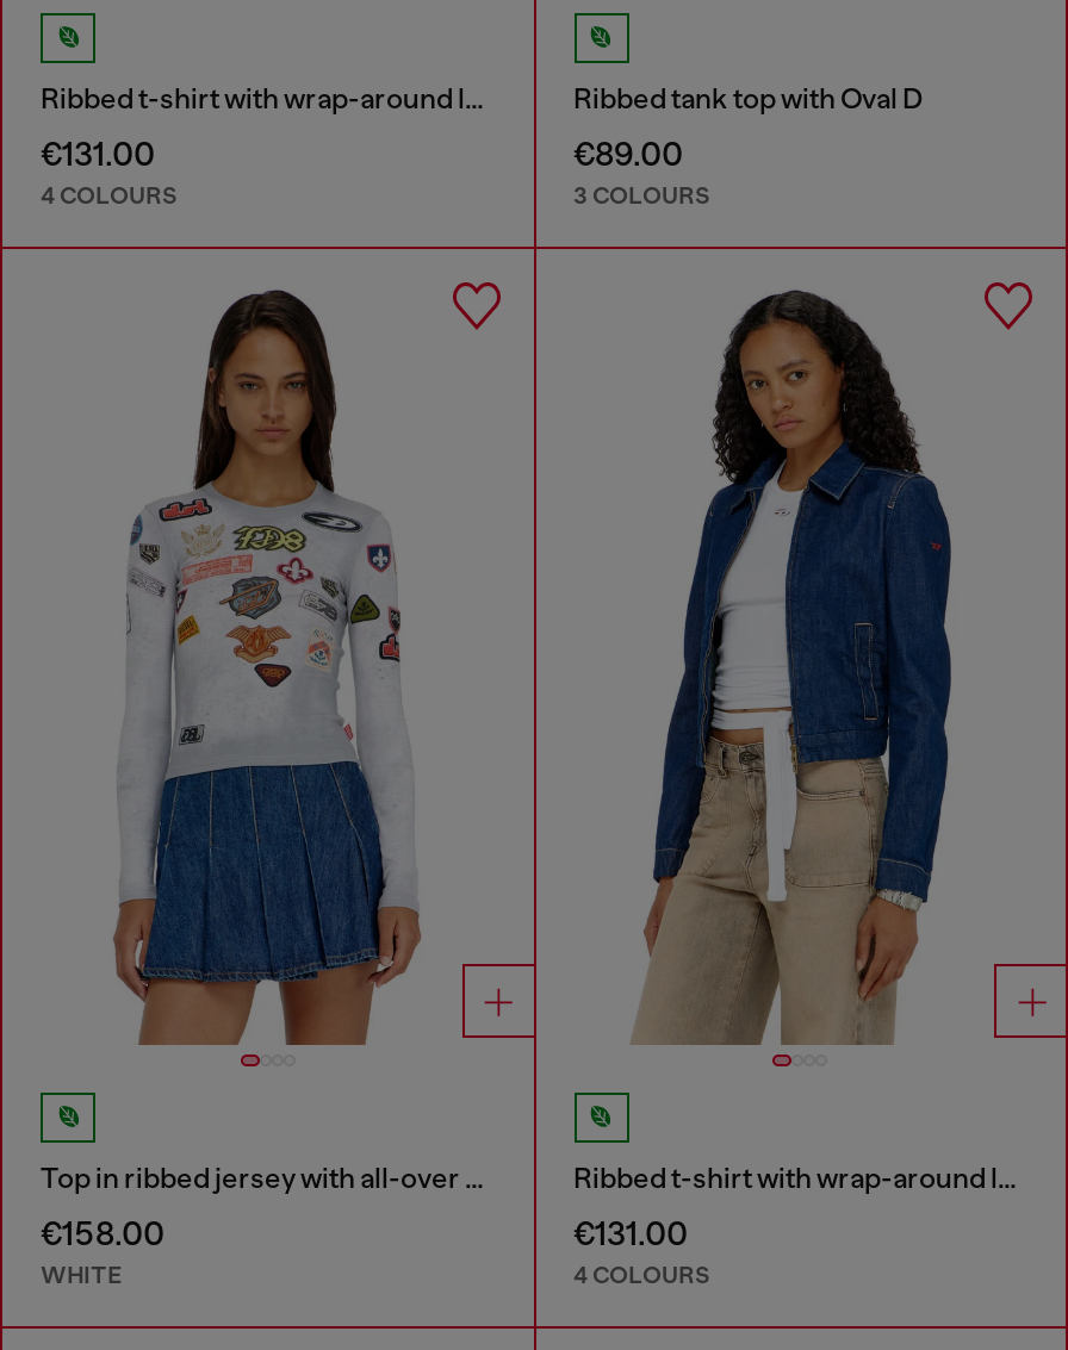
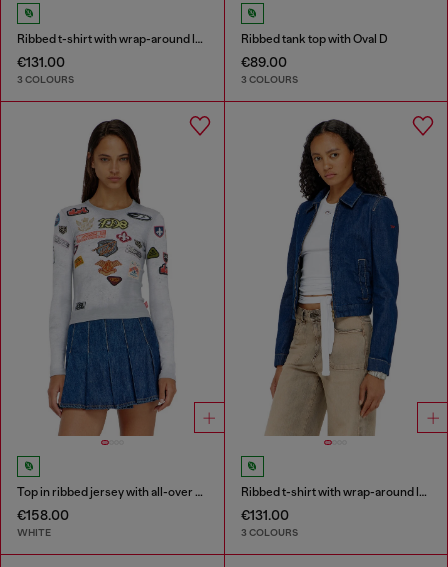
[41,180,176,211] 4 COLOURS -> [17,73,74,86] 3 COLOURS
[573,1260,709,1291] 4 COLOURS -> [240,526,297,539] 3 COLOURS

